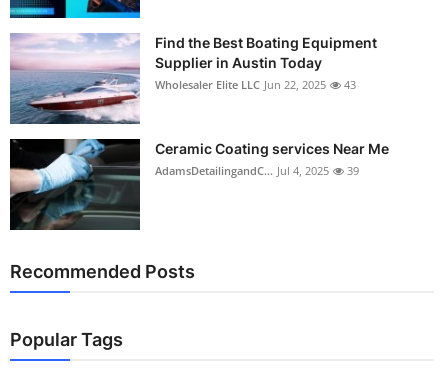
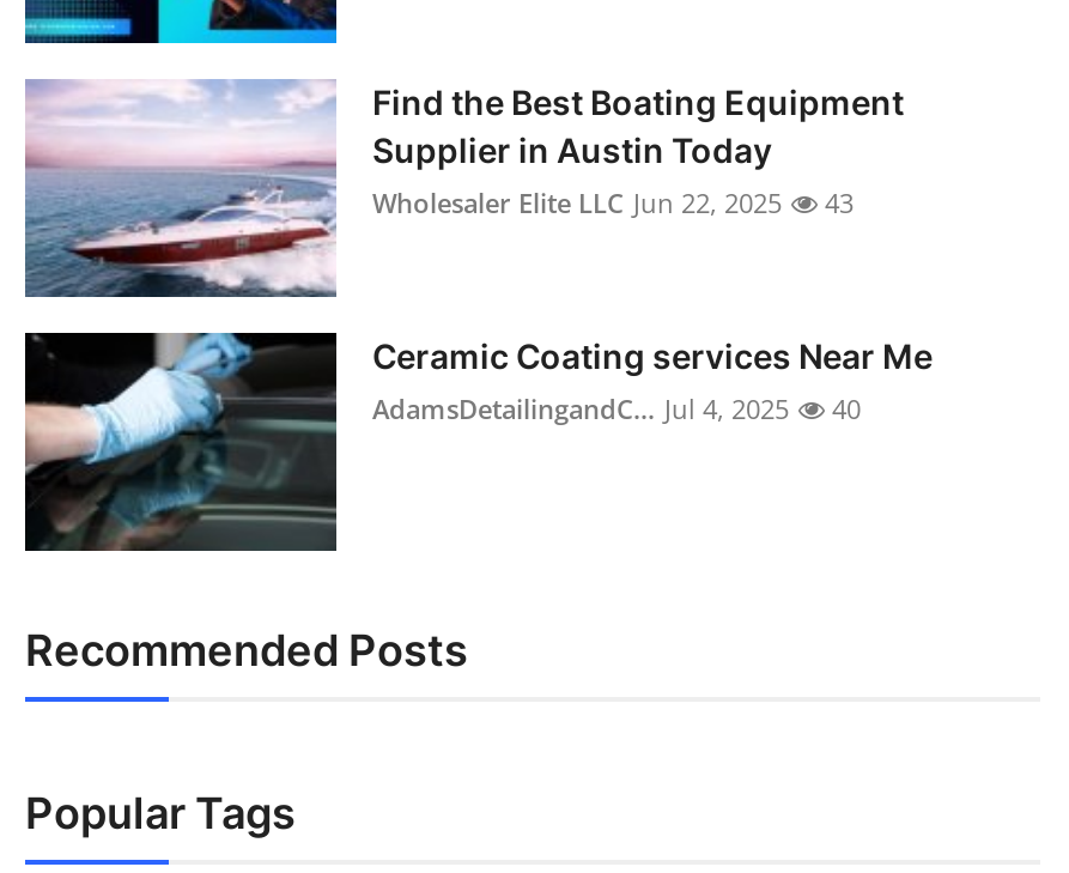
[155,163,359,178] AdamsDetailingandC... Jul 4, 2025 39 -> [372,390,861,426] AdamsDetailingandC... Jul 4, 2025 40

